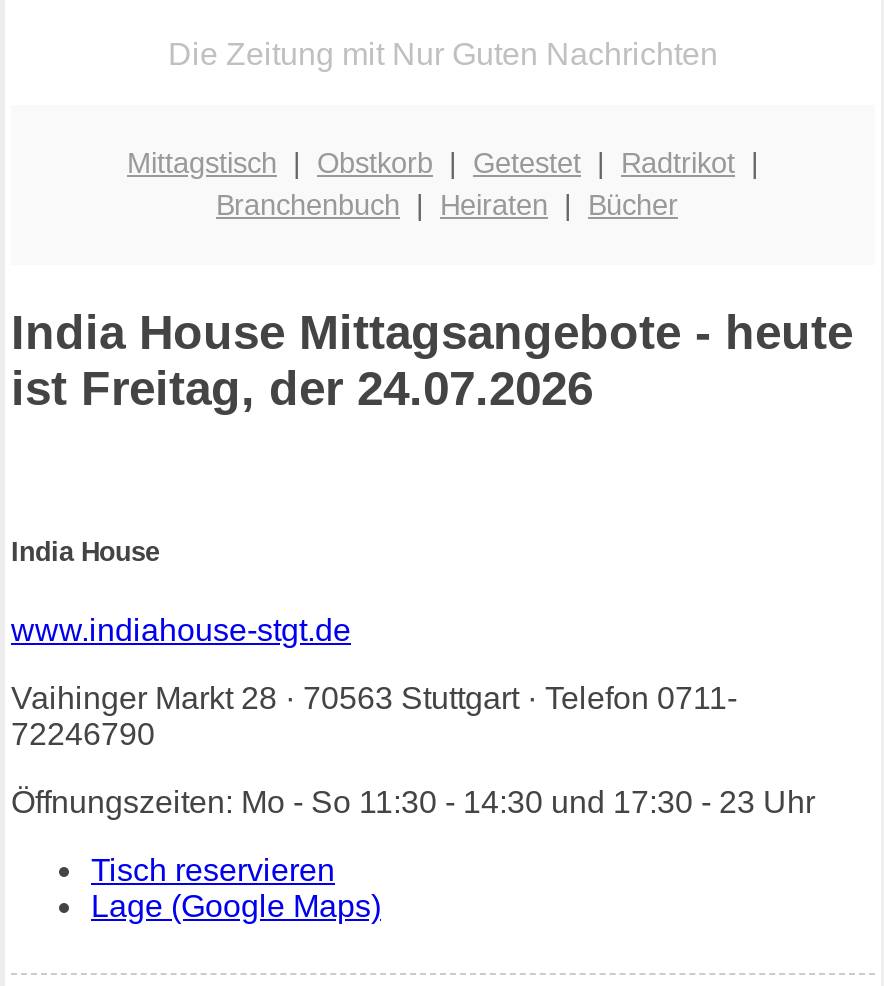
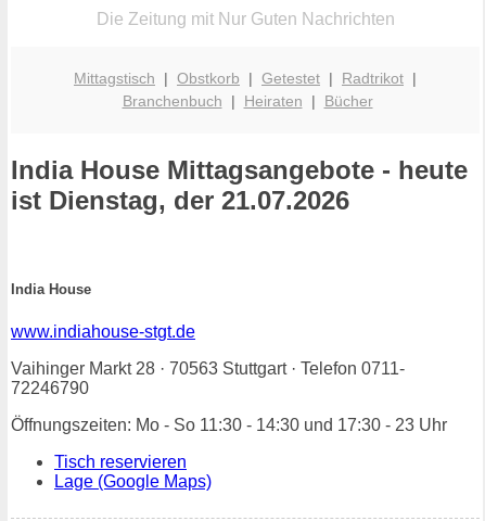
[11,362,593,416] ist Freitag, der 24.07.2026 -> [11,186,349,215] ist Dienstag, der 21.07.2026

